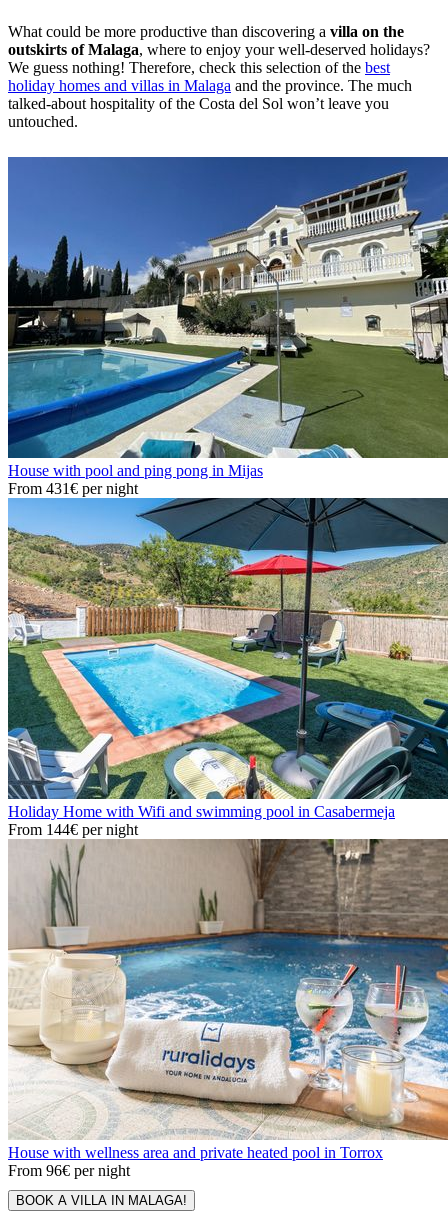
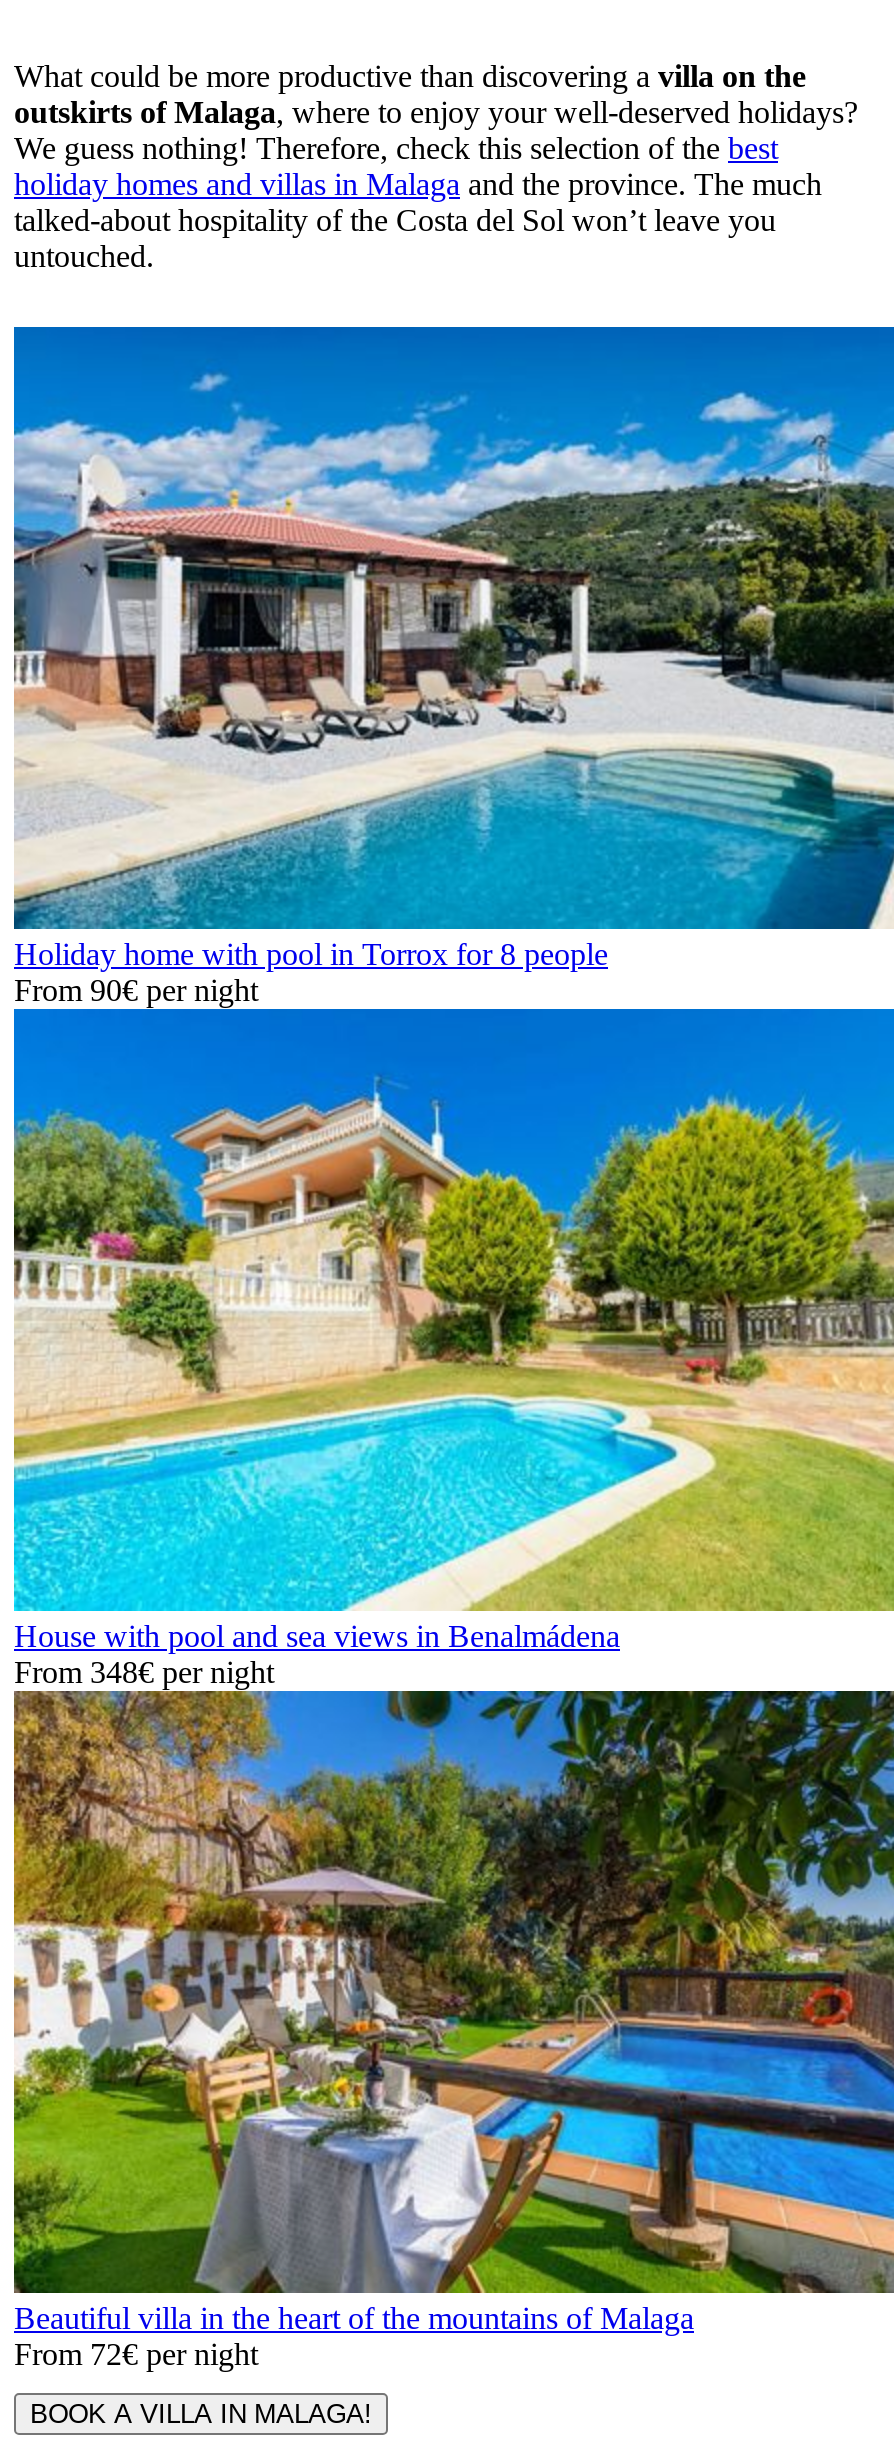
[7,157,445,497] [image] | House with pool and ping pong in Mijas | From 431€per night -> [12,327,888,1006] [image] | Holiday home with pool in Torrox for 8 people | From 90€per night
[7,497,445,838] [image] | Holiday Home with Wifi and swimming pool in Casabermeja | From 144€per night -> [12,1007,888,1688] [image] | House with pool and sea views in Benalmádena | From 348€per night
[8,838,445,1179] [image] | House with wellness area and private heated pool in Torrox | From 96€per night -> [12,1689,888,2370] [image] | Beautiful villa in the heart of the mountains of Malaga | From 72€per night

